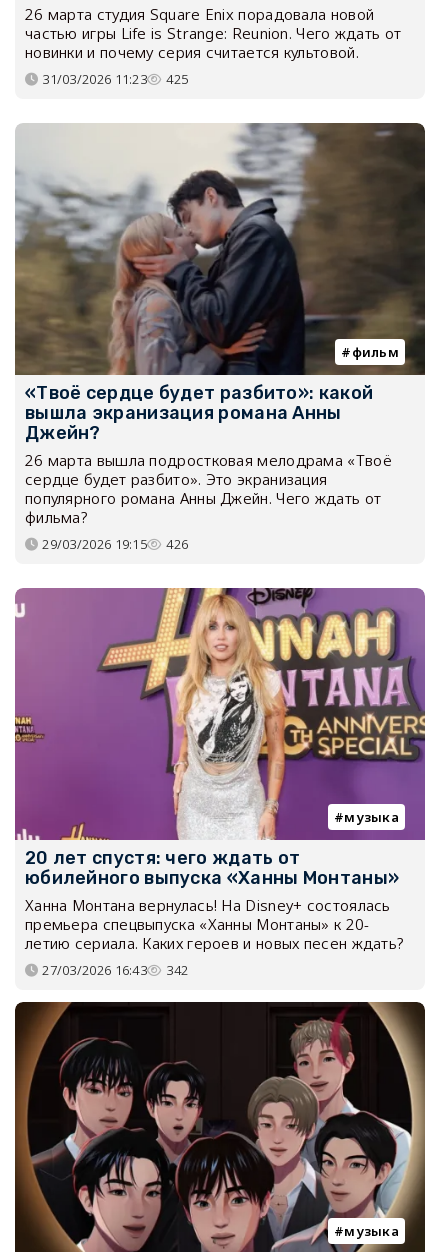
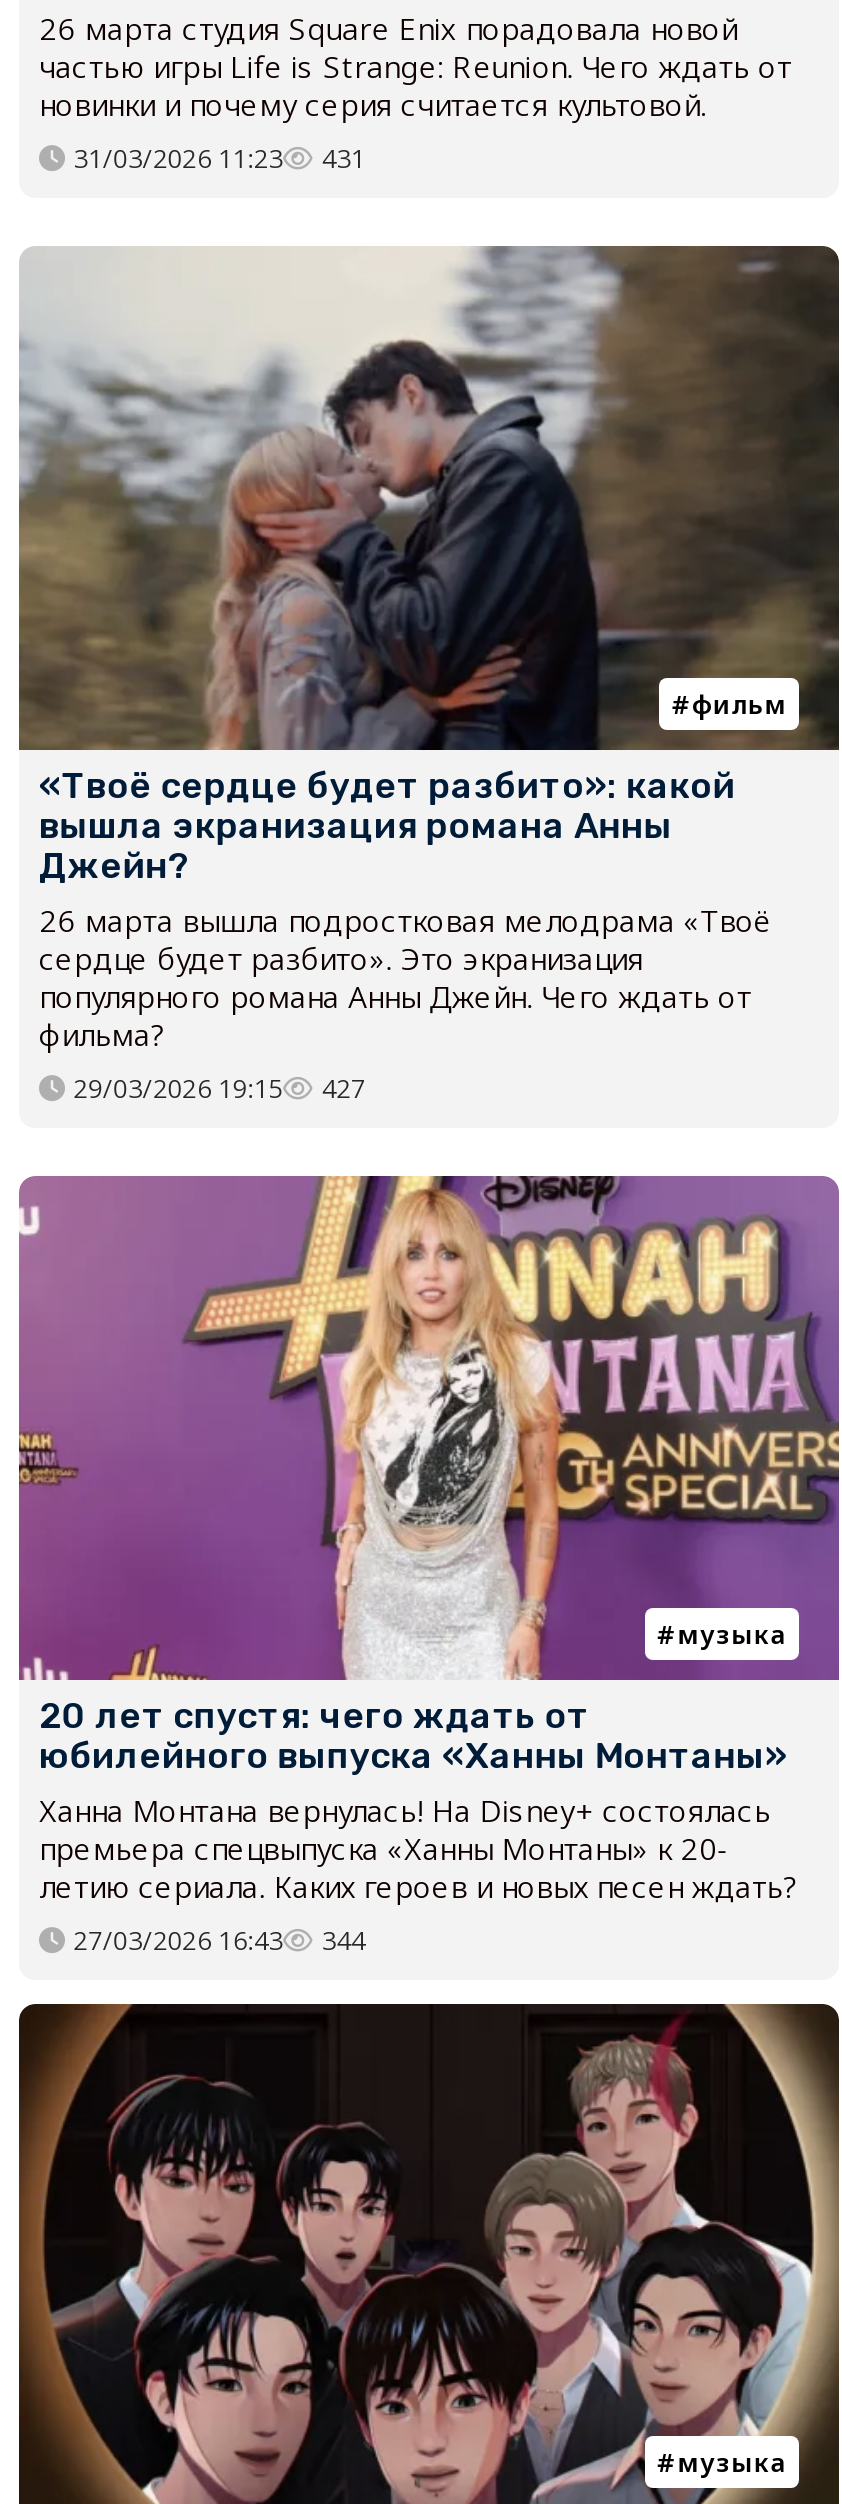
[42,70,188,88] 31/03/2026 11:23 425 -> [74,139,366,175] 31/03/2026 11:23 431
[42,535,188,553] 29/03/2026 19:15 426 -> [74,1069,366,1105] 29/03/2026 19:15 427
[42,961,188,979] 27/03/2026 16:43 342 -> [74,1921,366,1957] 27/03/2026 16:43 344

